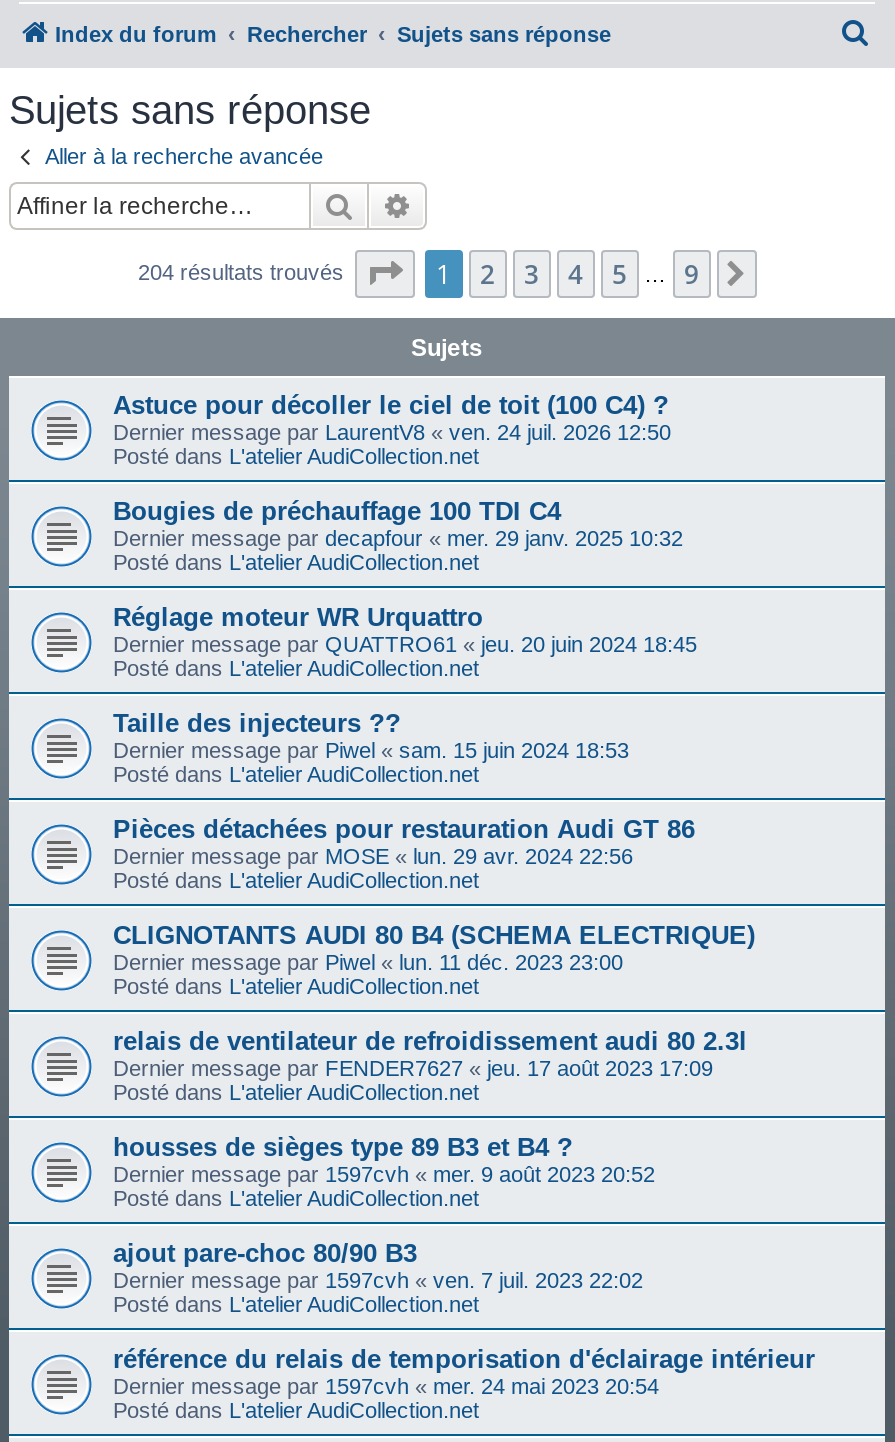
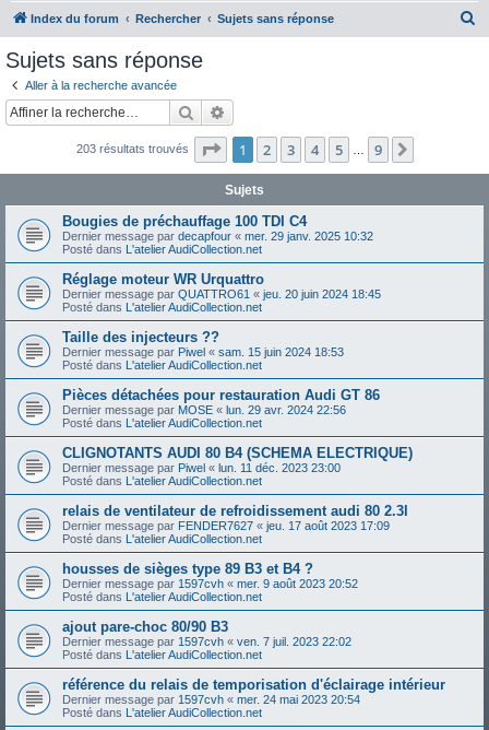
[138,259,350,283] 204 résultats trouvés -> [76,141,192,155] 203 résultats trouvés
[113,389,671,467] Astuce pour décoller le ciel de toit (100 C4) ? | Dernier message par LaurentV8 «ven. 24 juil. 2026 12:50 | Posté dans L'atelier AudiCollection.net -> none

